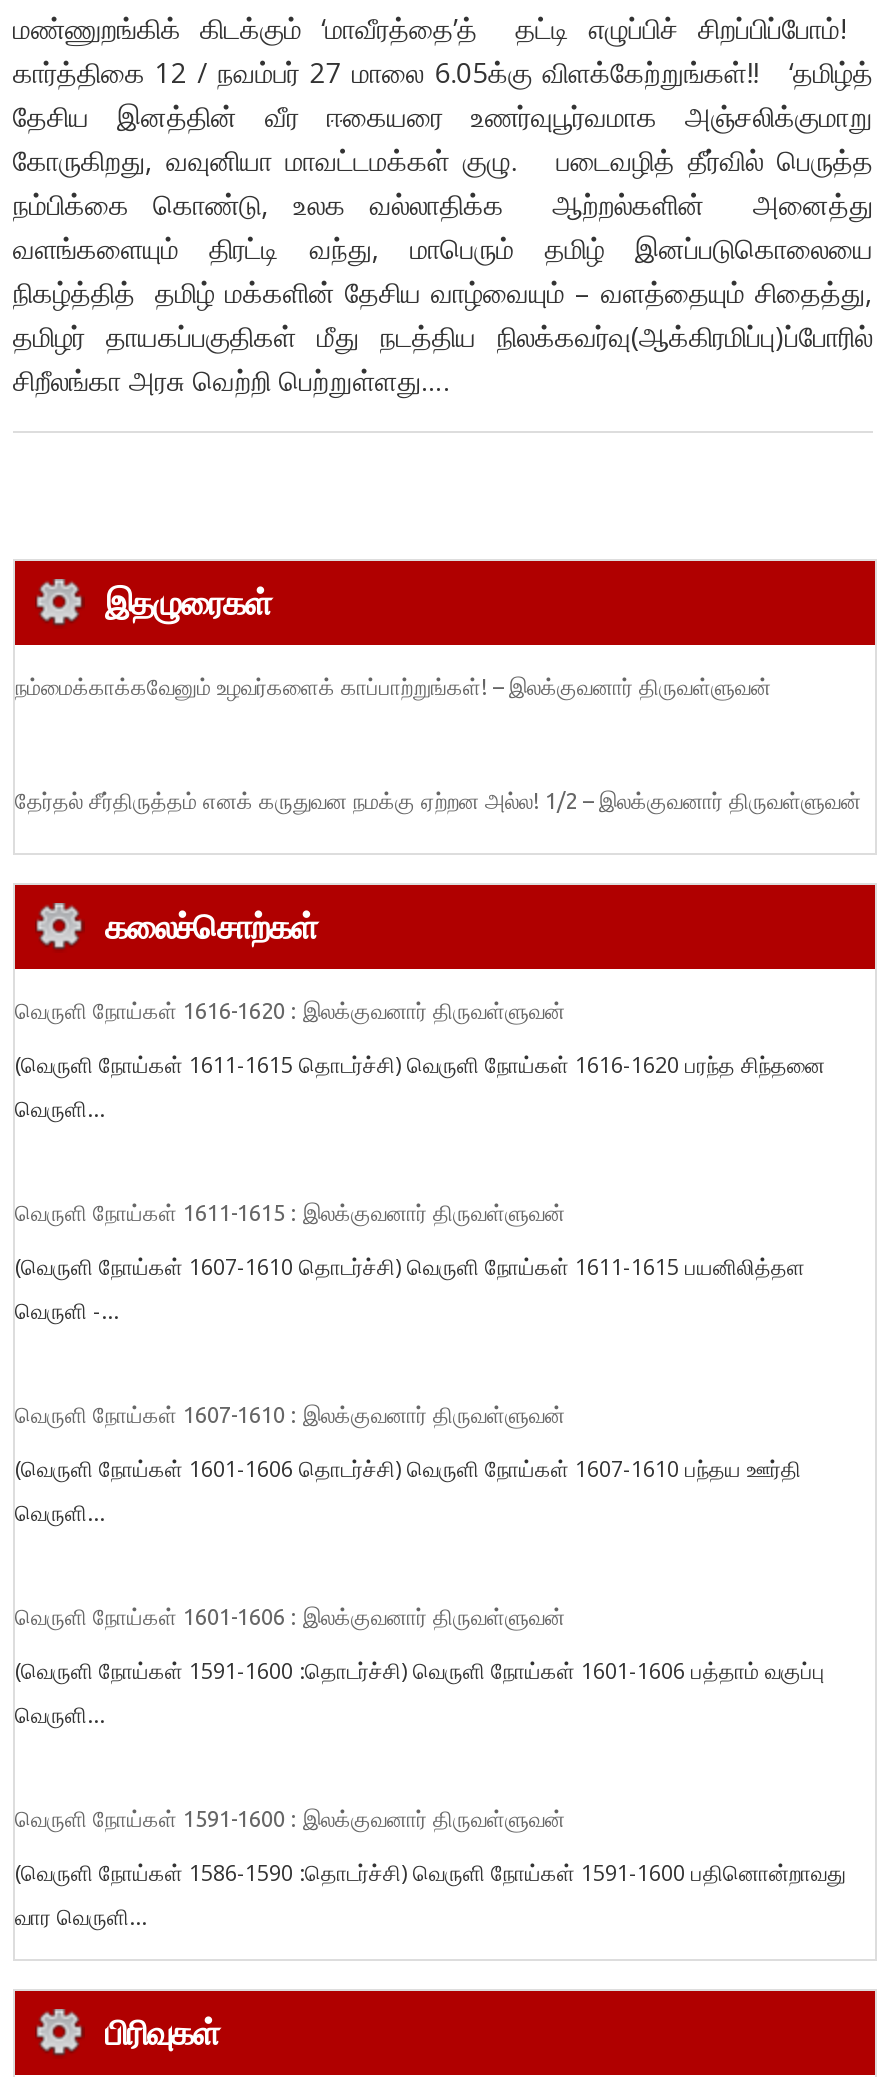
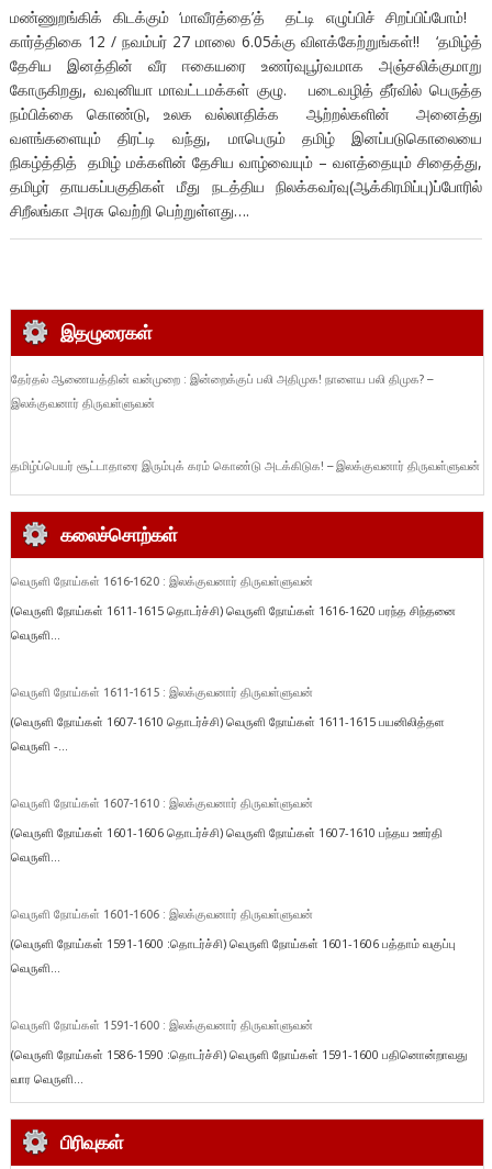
[15,676,771,700] நம்மைக்காக்கவேனும் உழவர்களைக் காப்பாற்றுங்கள்! – இலக்குவனார் திருவள்ளுவன் -> [11,373,433,410] தேர்தல் ஆணையத்தின் வன்முறை : இன்றைக்குப் பலி அதிமுக! நாளைய பலி திமுக? – | இலக்குவனார் திருவள்ளுவன்
[15,790,861,814] தேர்தல் சீர்திருத்தம் எனக் கருதுவன நமக்கு ஏற்றன அல்ல! 1/2 – இலக்குவனார் திருவள்ளுவன் -> [11,460,480,473] தமிழ்ப்பெயர் சூட்டாதாரை இரும்புக் கரம் கொண்டு அடக்கிடுக! – இலக்குவனார் திருவள்ளுவன்

